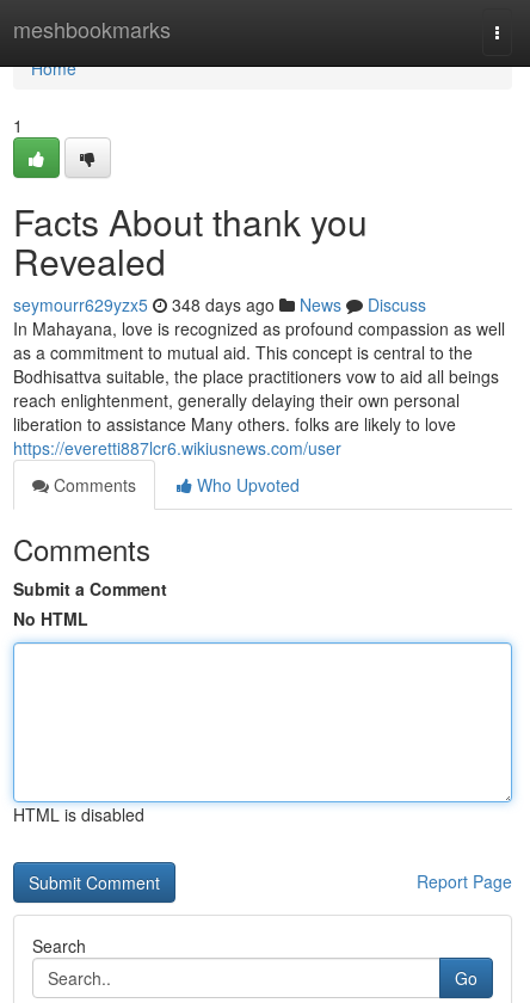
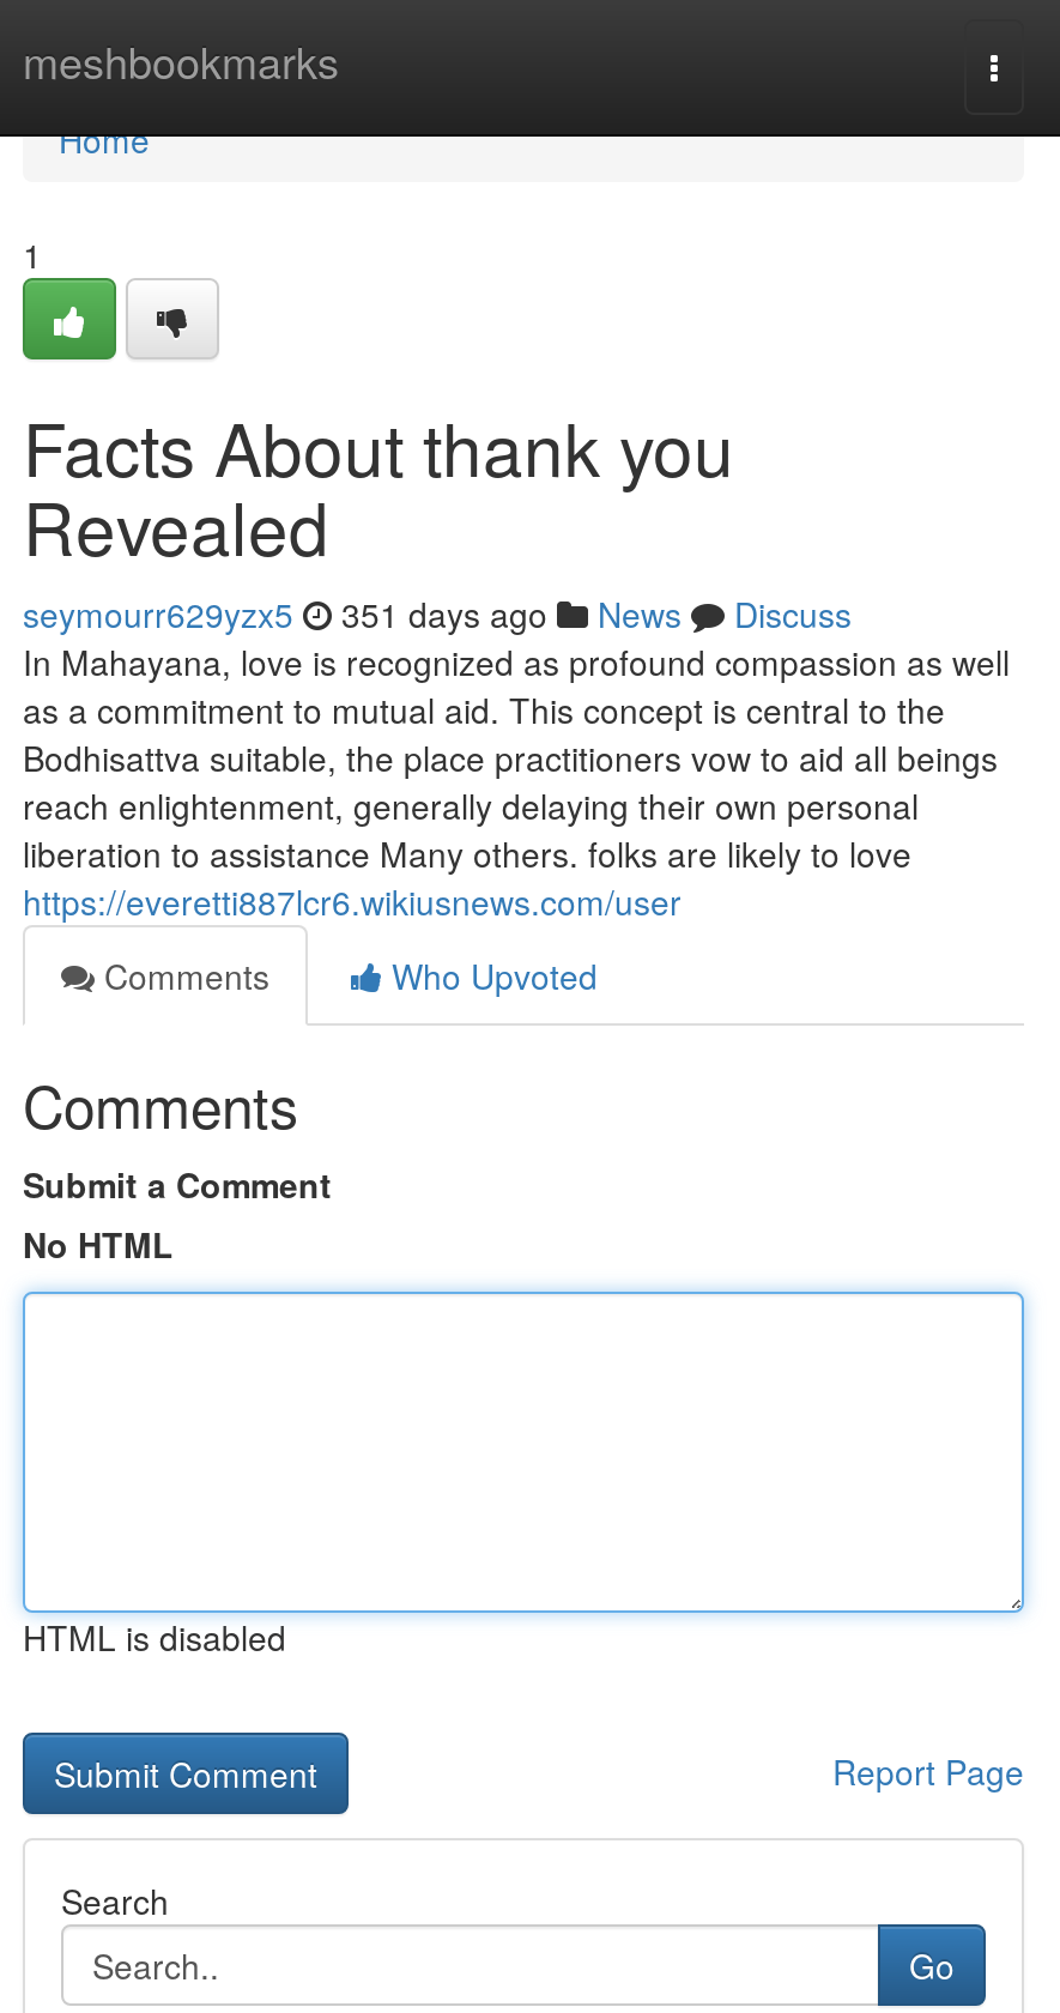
[13,293,426,316] seymourr629yzx5 348 days ago News Discuss -> [23,590,852,637] seymourr629yzx5 351 days ago News Discuss

